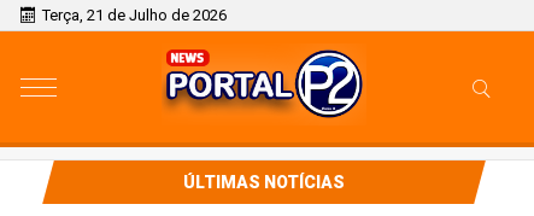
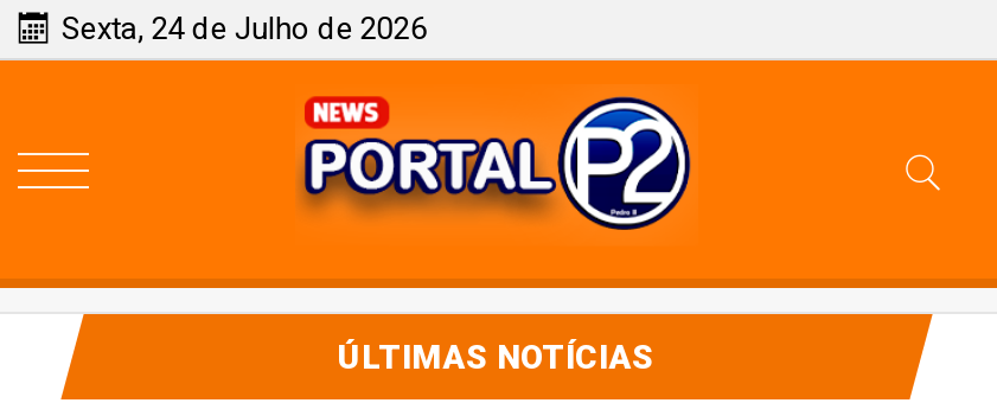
[43,6,227,24] Terça, 21 de Julho de 2026 -> [61,11,427,46] Sexta, 24 de Julho de 2026

